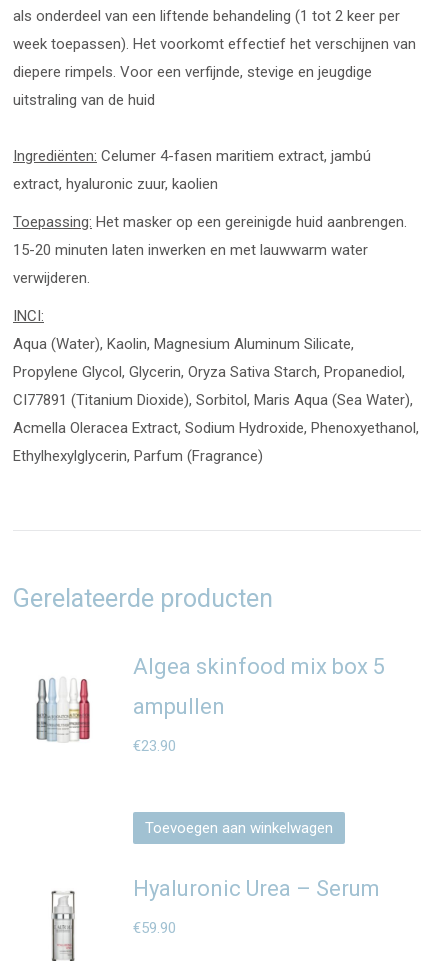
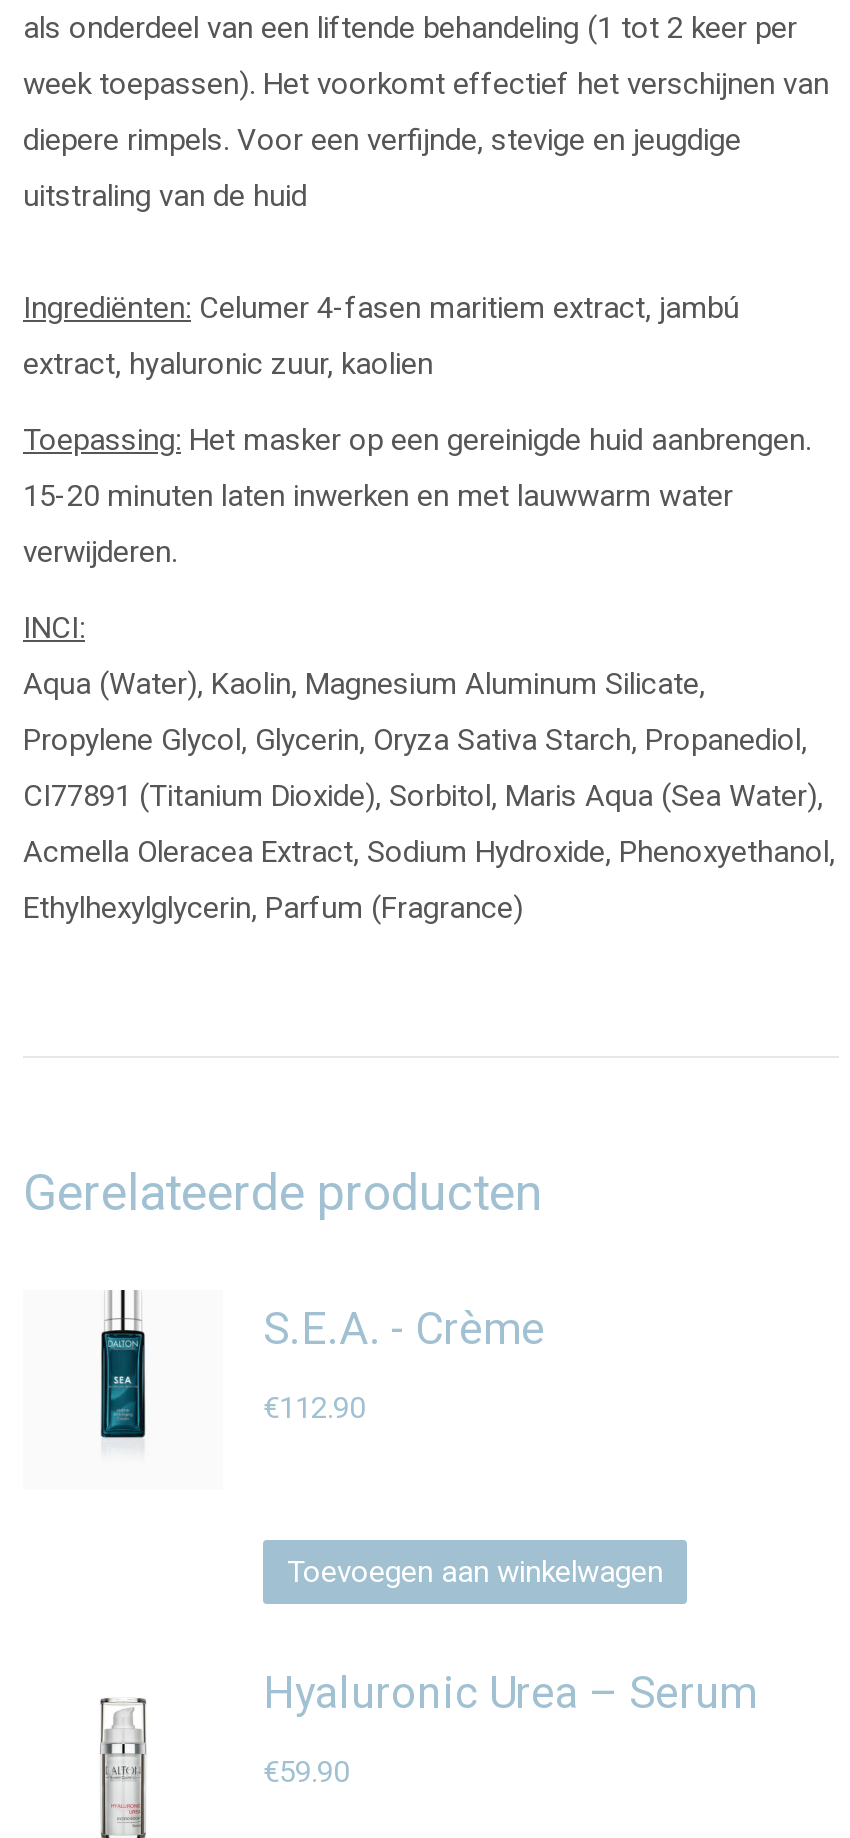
[133,654,385,755] Algea skinfood mix box 5 | ampullen | €23.90 -> [263,1304,545,1426] S.E.A. - Crème | €112.90
[35,676,91,743] [image] -> [73,1288,173,1456] [image]

